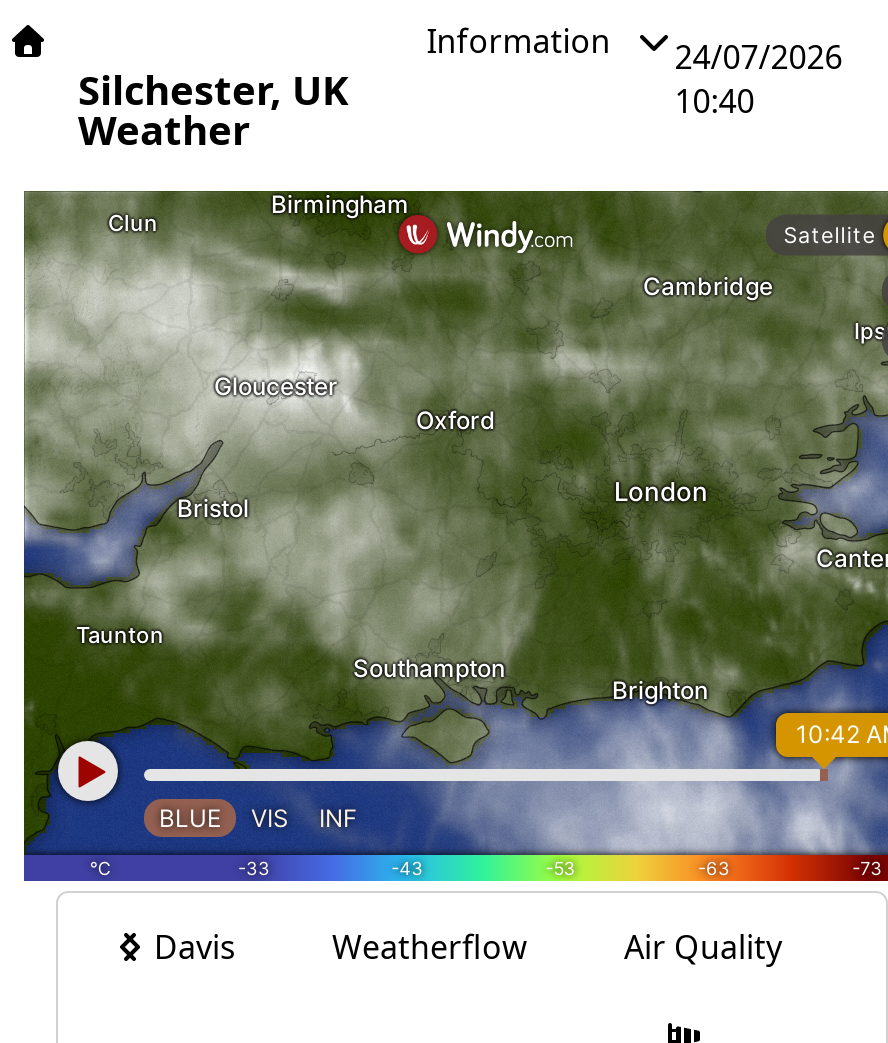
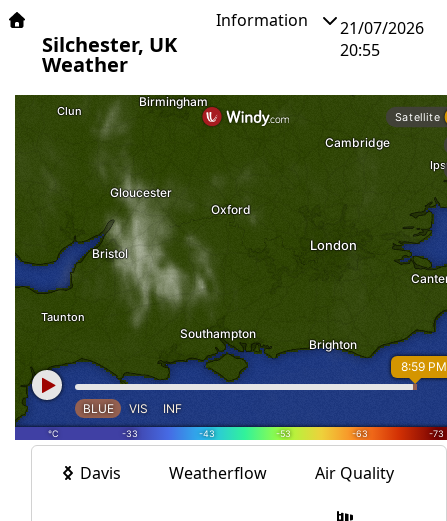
[427,18,843,79] Information 24/07/2026 -> [216,9,424,39] Information 21/07/2026
[675,79,755,123] 10:40 -> [340,39,380,61] 20:55
[24,191,882,855] [image] -> [15,95,444,427] [image]

